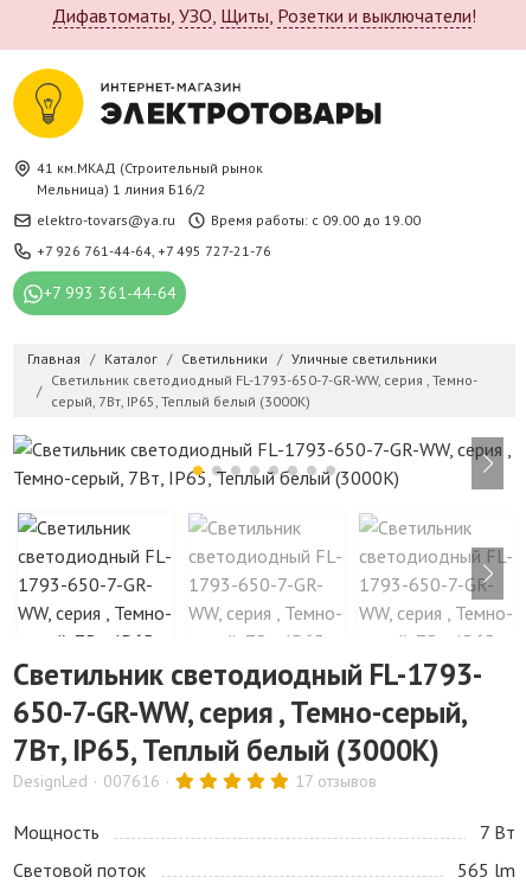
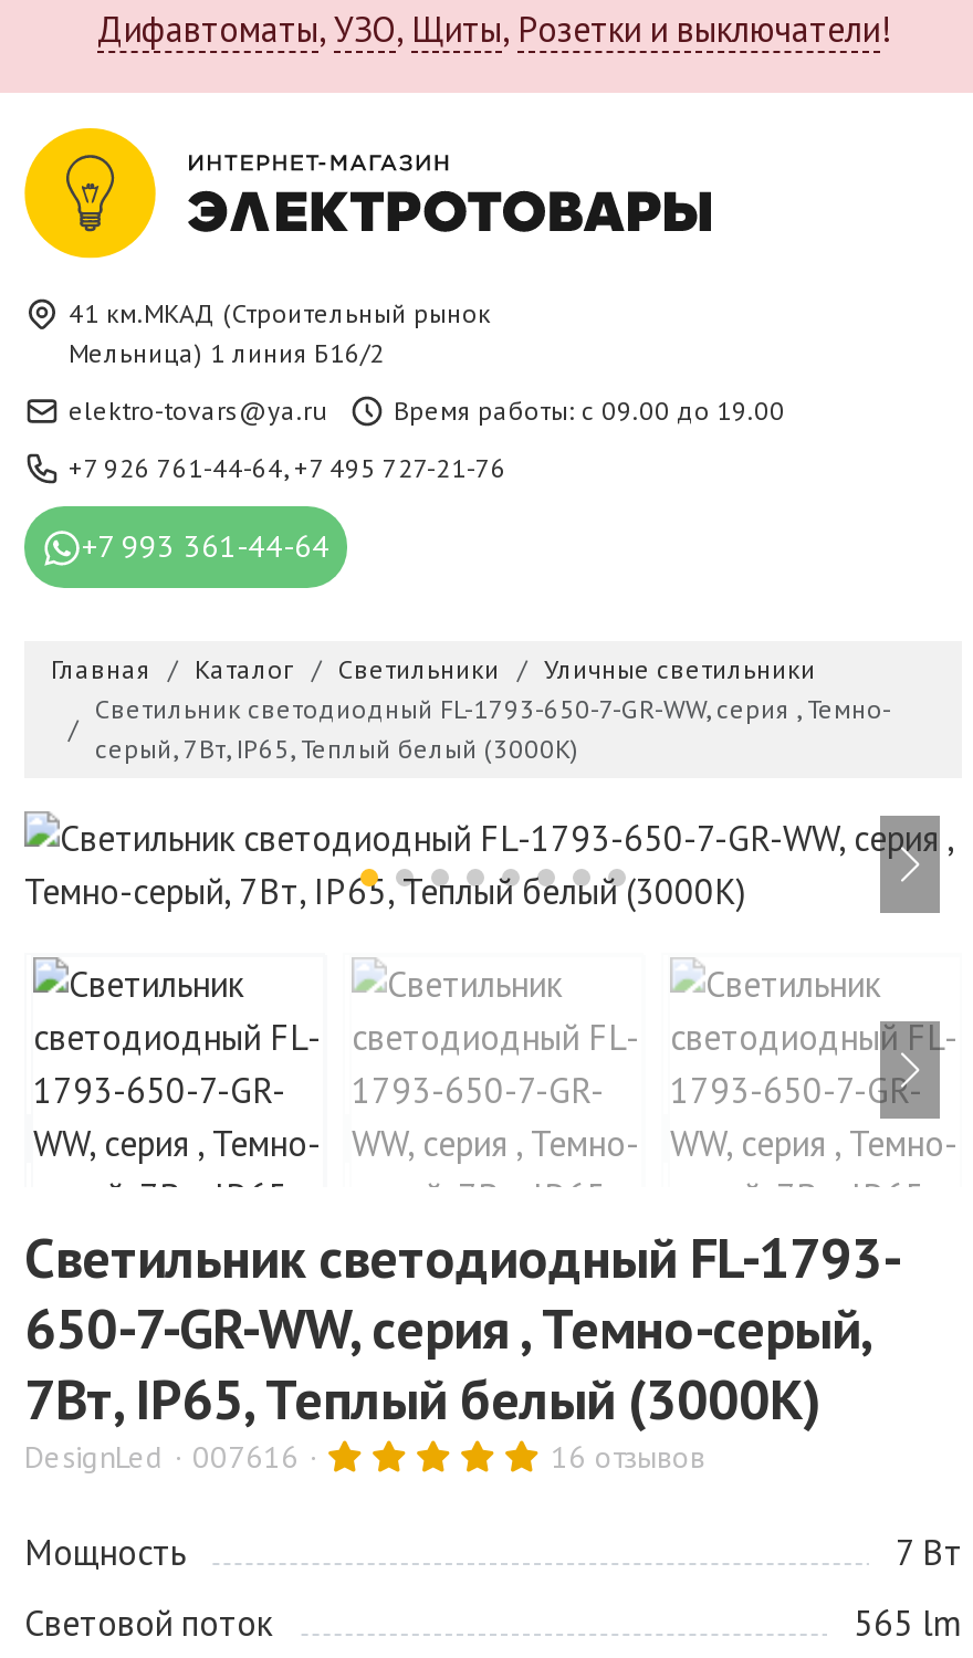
[295,771,377,792] 17 отзывов -> [551,1438,705,1477] 16 отзывов

